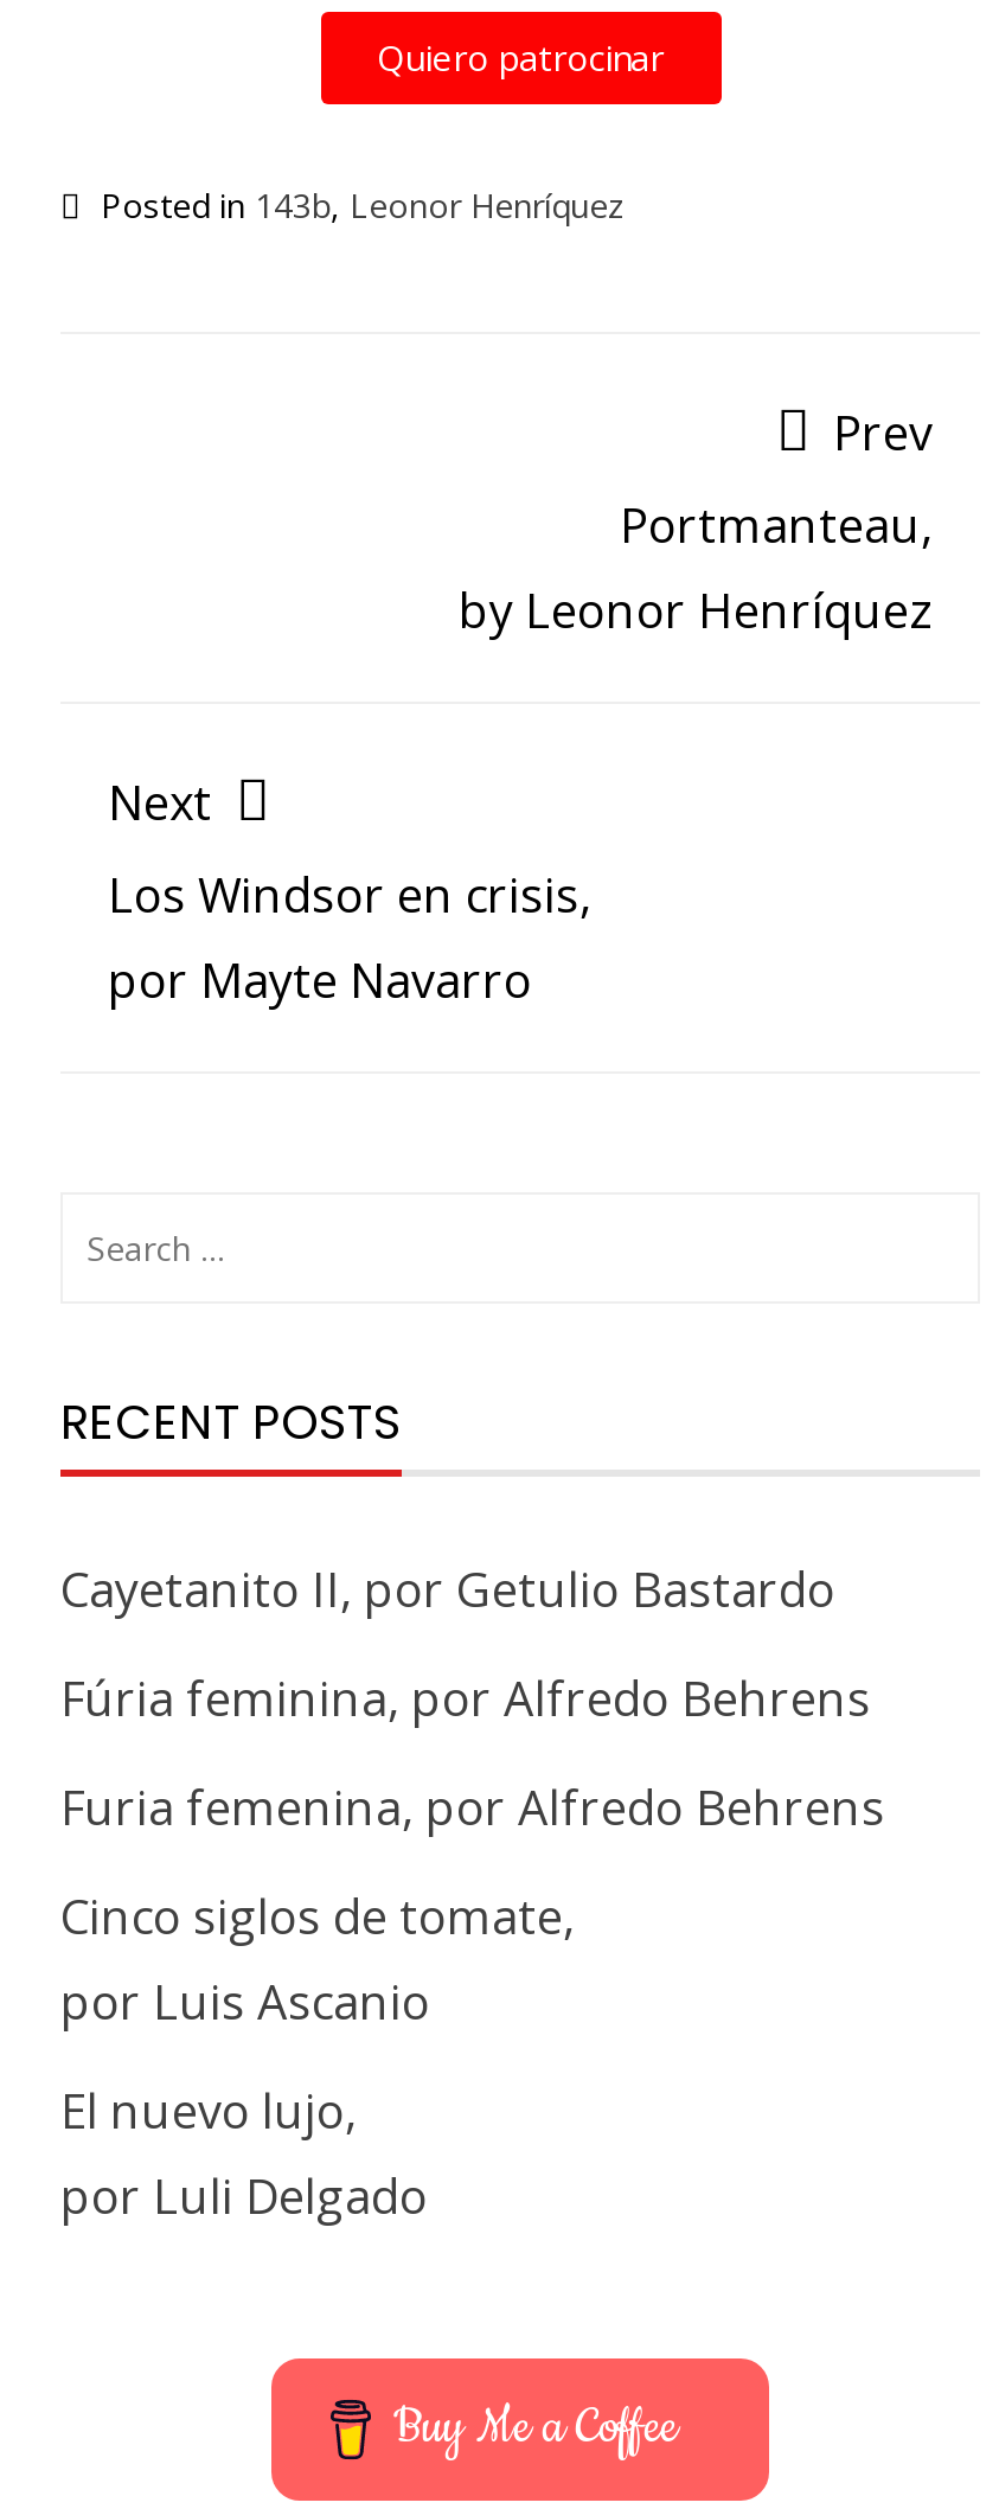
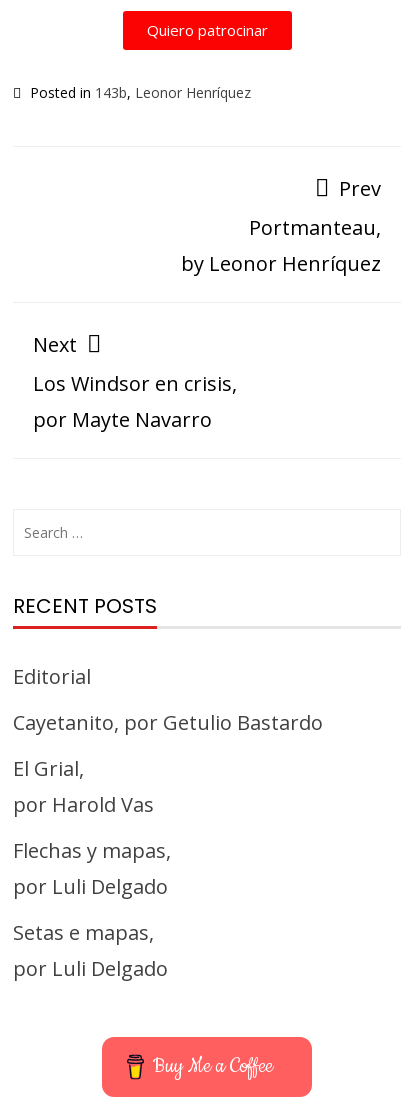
[60,1557,835,1621] Cayetanito II, por Getulio Bastardo -> [13,663,91,690] Editorial
[60,1666,871,1730] Fúria feminina, por Alfredo Behrens -> [13,709,323,736] Cayetanito, por Getulio Bastardo
[60,1775,885,1839] Furia femenina, por Alfredo Behrens -> [13,755,154,818] El Grial, | por Harold Vas
[60,1884,575,2034] Cinco siglos de tomate, | por Luis Ascanio -> [13,837,171,900] Flechas y mapas, | por Luli Delgado
[60,2079,357,2143] El nuevo lujo, -> [13,919,154,946] Setas e mapas,

